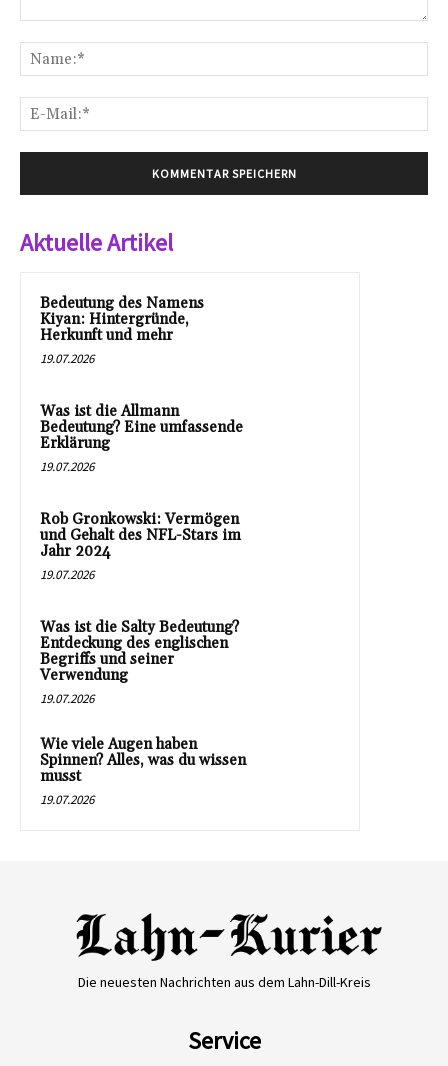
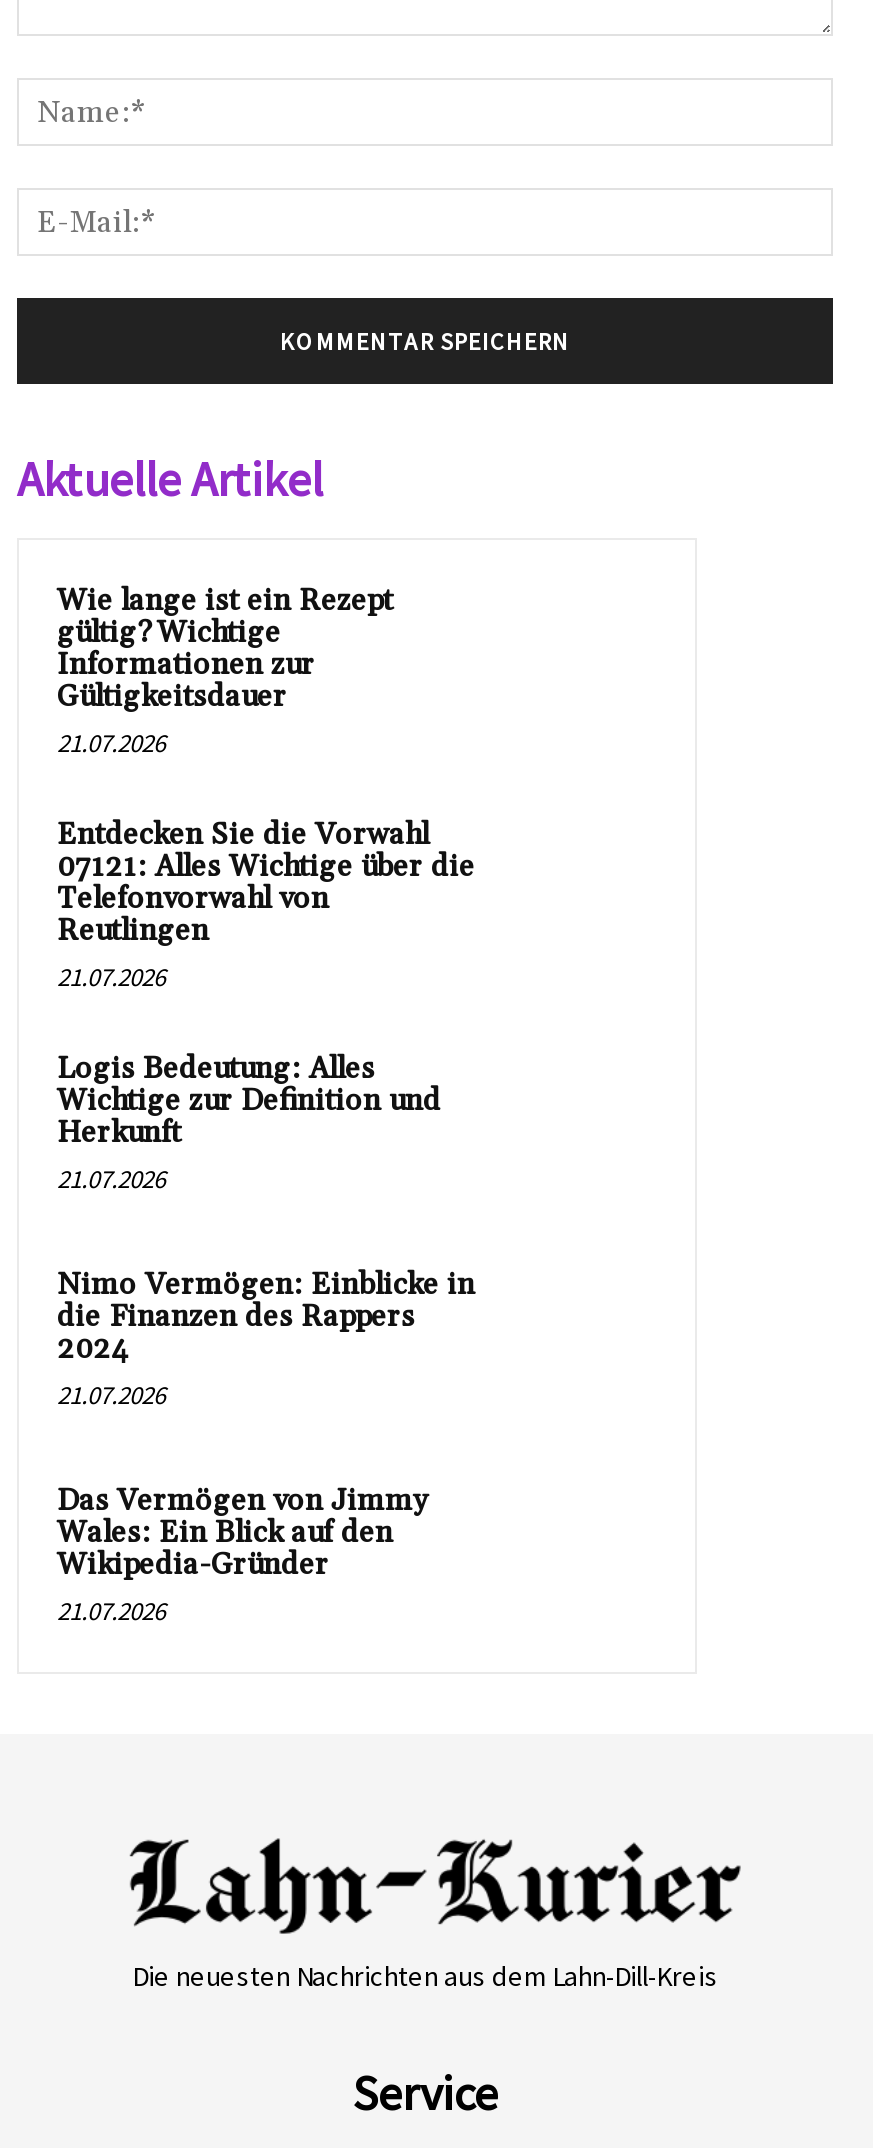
[40,294,204,367] Bedeutung des Namens | Kiyan: Hintergründe, | Herkunft und mehr | 19.07.2026 -> [57,582,393,760] Wie lange ist ein Rezept | gültig? Wichtige | Informationen zur | Gültigkeitsdauer | 21.07.2026
[40,402,243,475] Was ist die Allmann | Bedeutung? Eine umfassende | Erklärung | 19.07.2026 -> [57,816,475,994] Entdecken Sie die Vorwahl | 07121: Alles Wichtige über die | Telefonvorwahl von | Reutlingen | 21.07.2026
[40,510,241,583] Rob Gronkowski: Vermögen | und Gehalt des NFL-Stars im | Jahr 2024 | 19.07.2026 -> [57,1050,441,1196] Logis Bedeutung: Alles | Wichtige zur Definition und | Herkunft | 21.07.2026
[40,618,239,707] Was ist die Salty Bedeutung? | Entdeckung des englischen | Begriffs und seiner | Verwendung | 19.07.2026 -> [57,1266,475,1412] Nimo Vermögen: Einblicke in | die Finanzen des Rappers | 2024 | 21.07.2026
[40,735,246,808] Wie viele Augen haben | Spinnen? Alles, was du wissen | musst | 19.07.2026 -> [57,1482,429,1628] Das Vermögen von Jimmy | Wales: Ein Blick auf den | Wikipedia-Gründer | 21.07.2026

